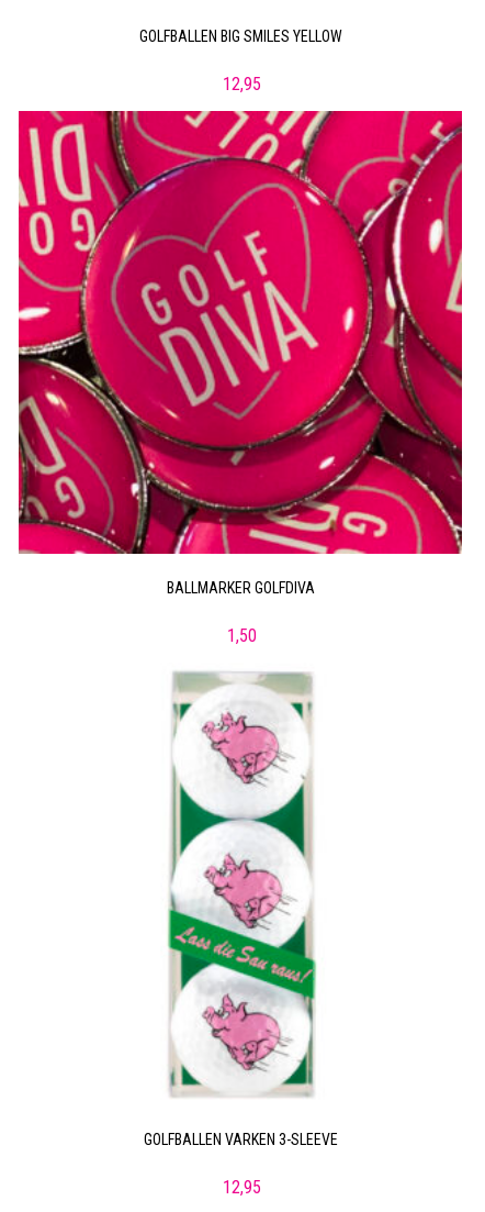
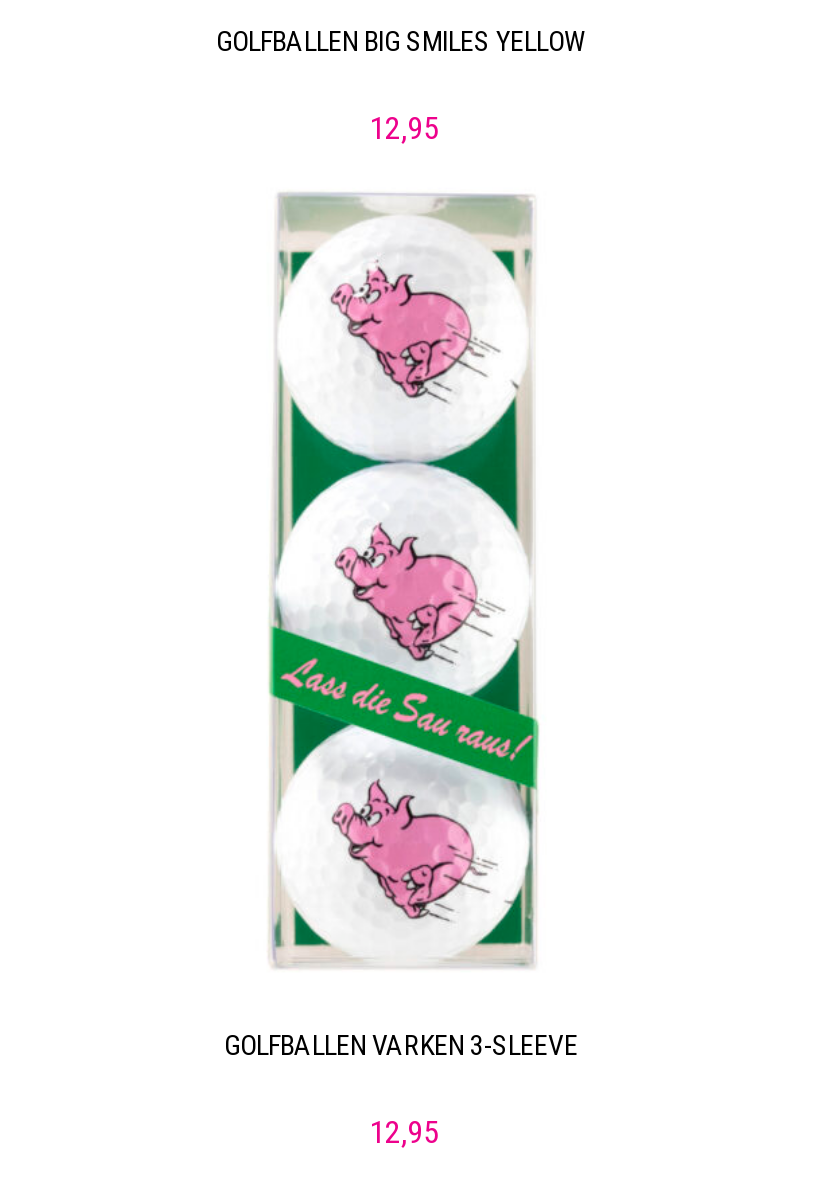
[18,110,463,646] [image] | BALLMARKER GOLFDIVA | 1,50 -> none

